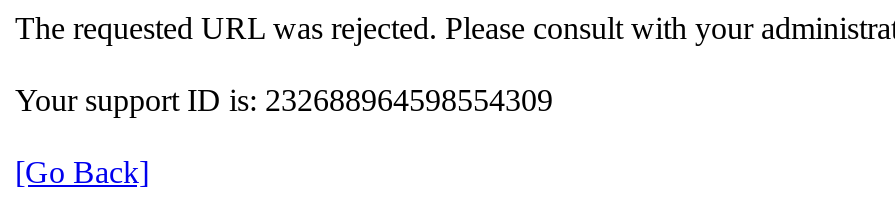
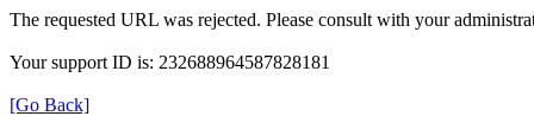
[15,83,553,117] Your support ID is: 232688964598554309 -> [10,52,330,72] Your support ID is: 232688964587828181

